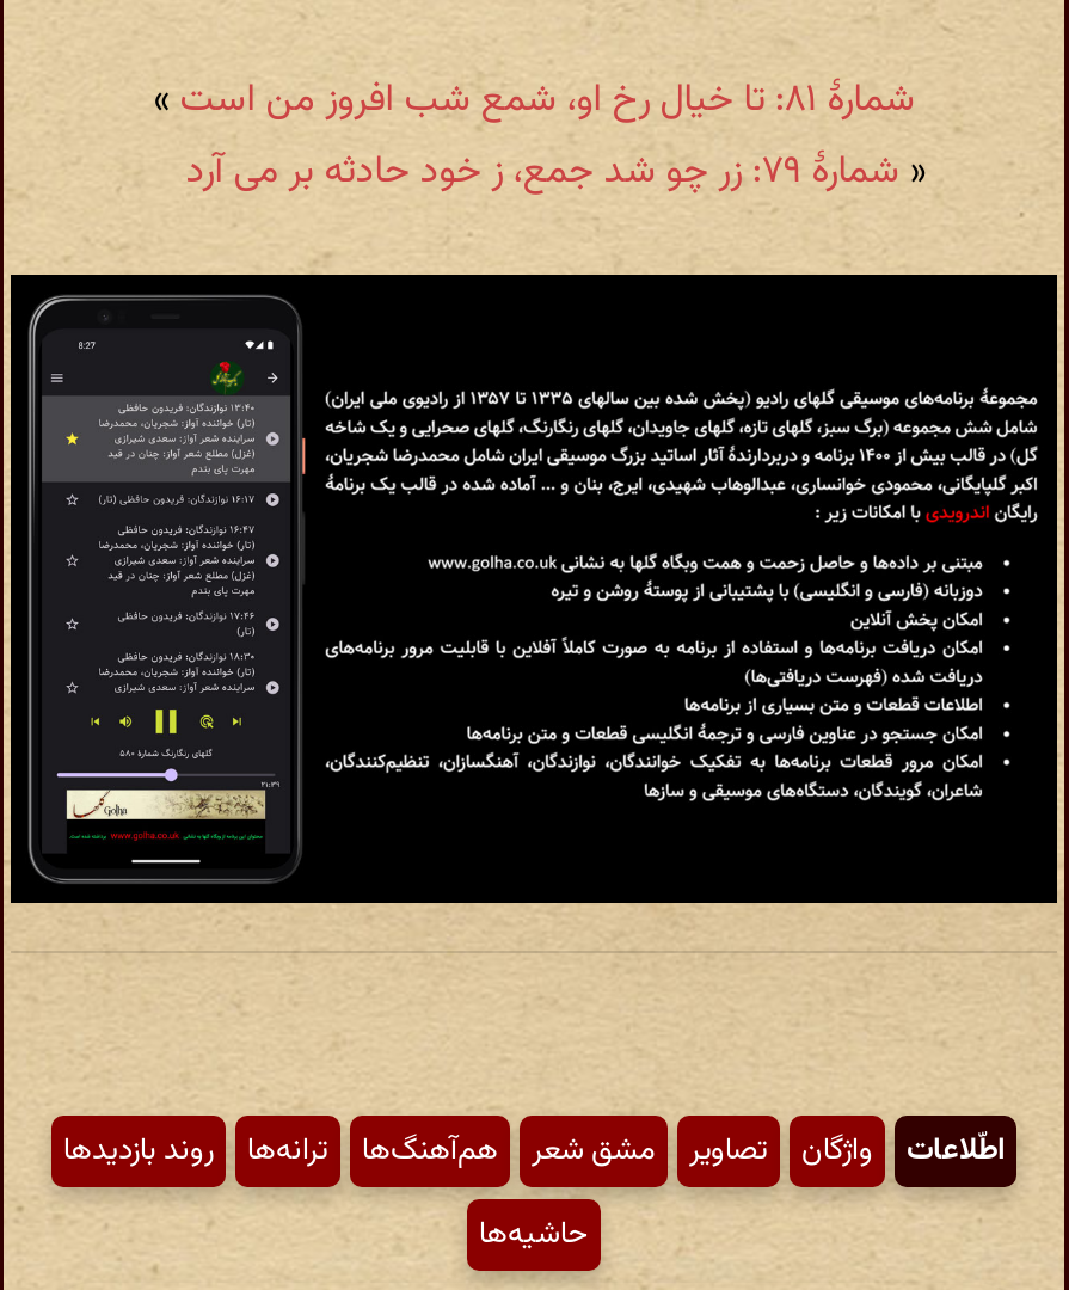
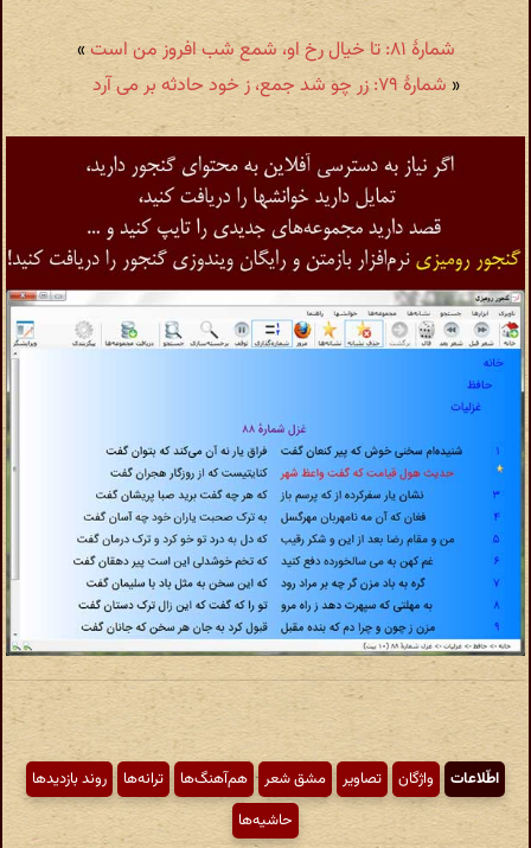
[11,275,1059,905] [image] -> [6,136,525,656] [image]

